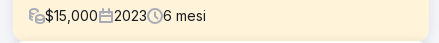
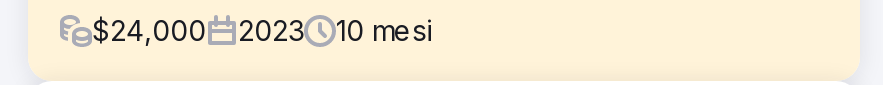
[45,7,98,24] $15,000 -> [92,13,206,47] $24,000
[163,7,206,24] 6 mesi -> [336,13,432,47] 10 mesi

